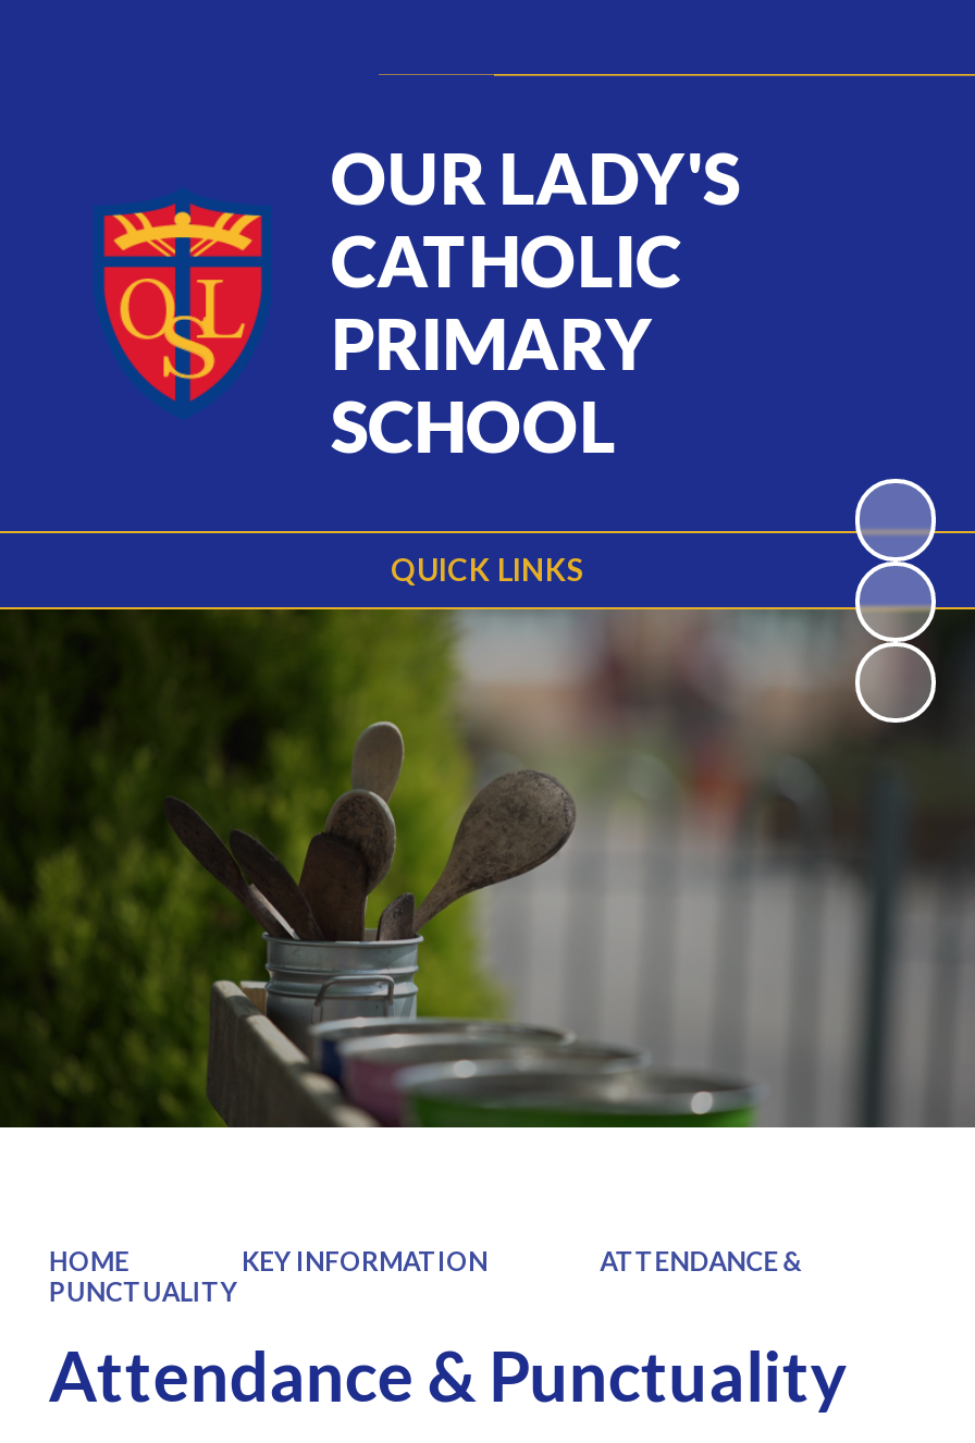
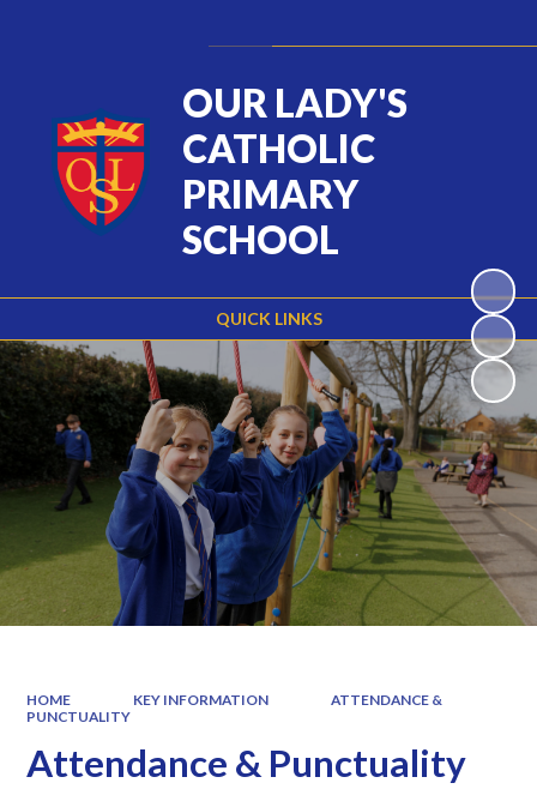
[7,607,968,1130] [image] -> [4,339,533,627] [image]

